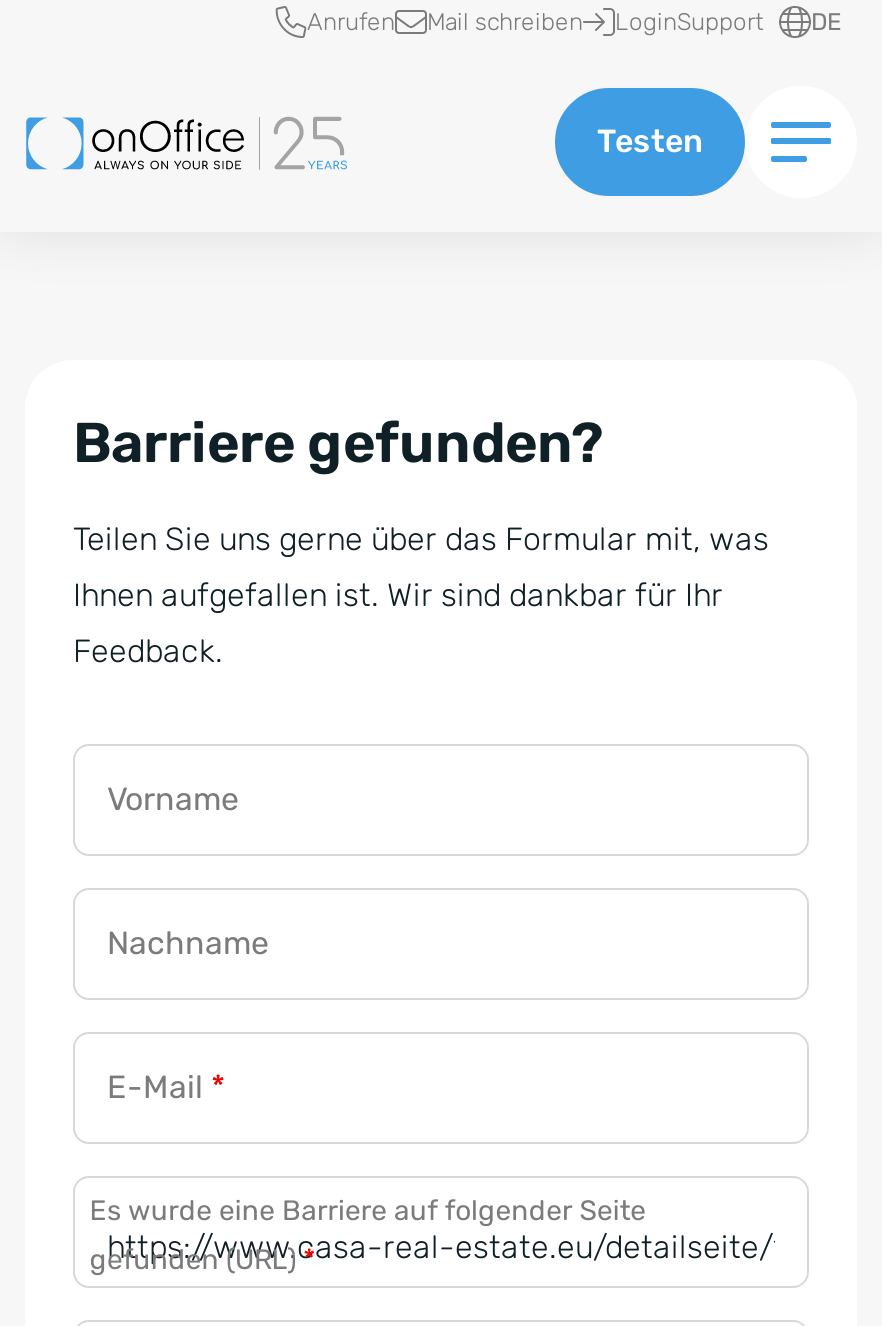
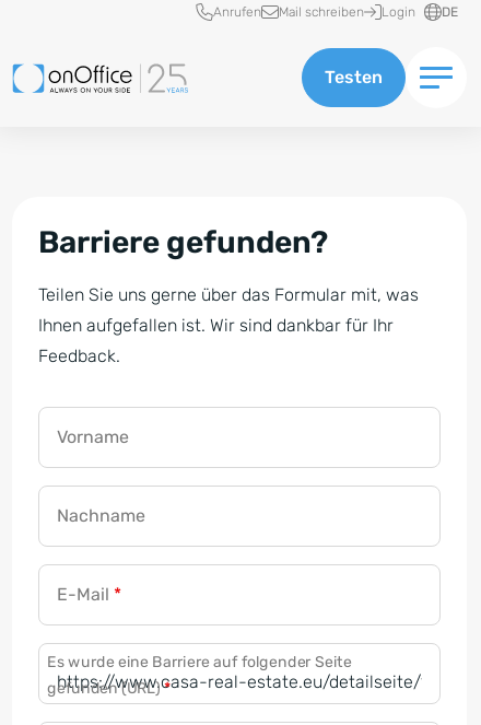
[615,7,763,35] LoginSupport -> [382,4,415,19] Login

